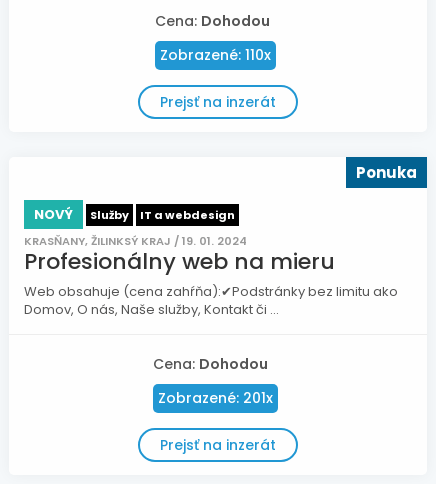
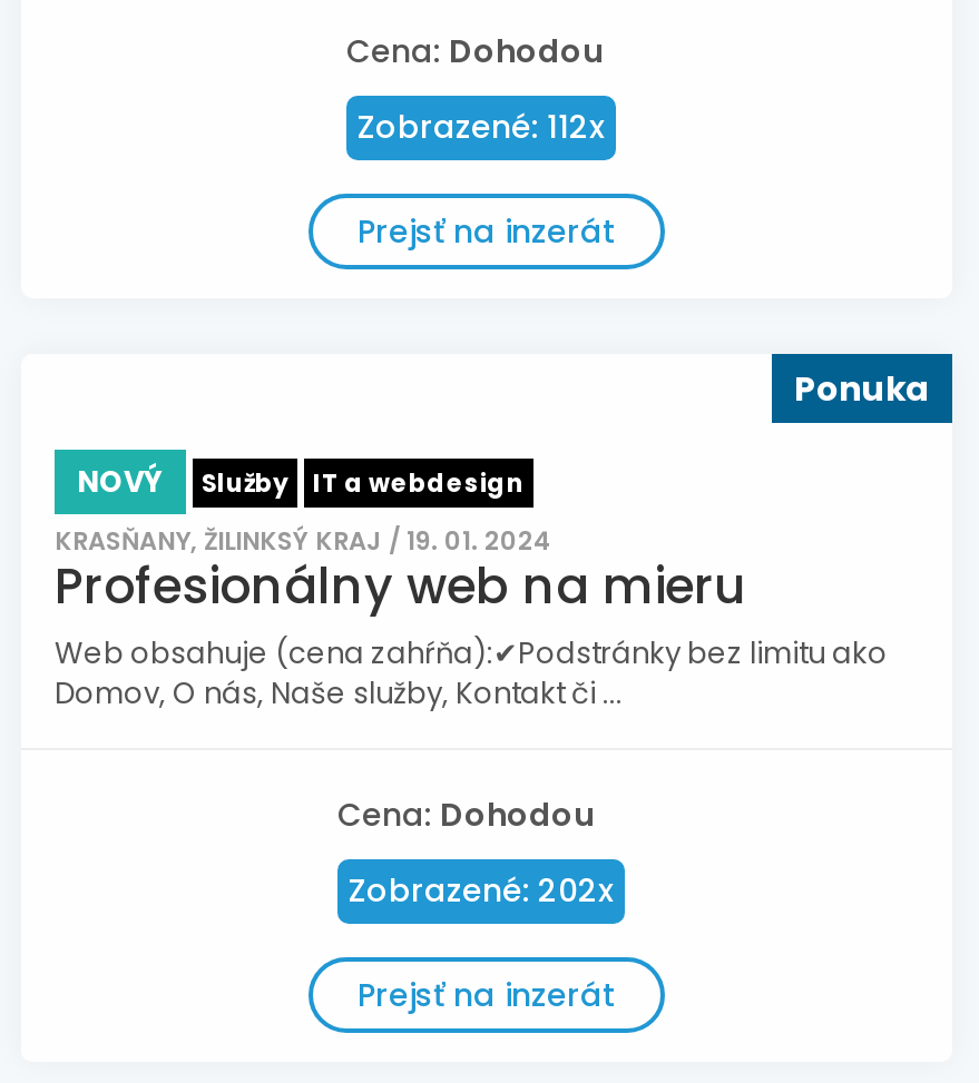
[160,45,271,65] Zobrazené: 110x -> [358,105,605,149] Zobrazené: 112x
[158,388,273,408] Zobrazené: 201x -> [349,868,614,913] Zobrazené: 202x

